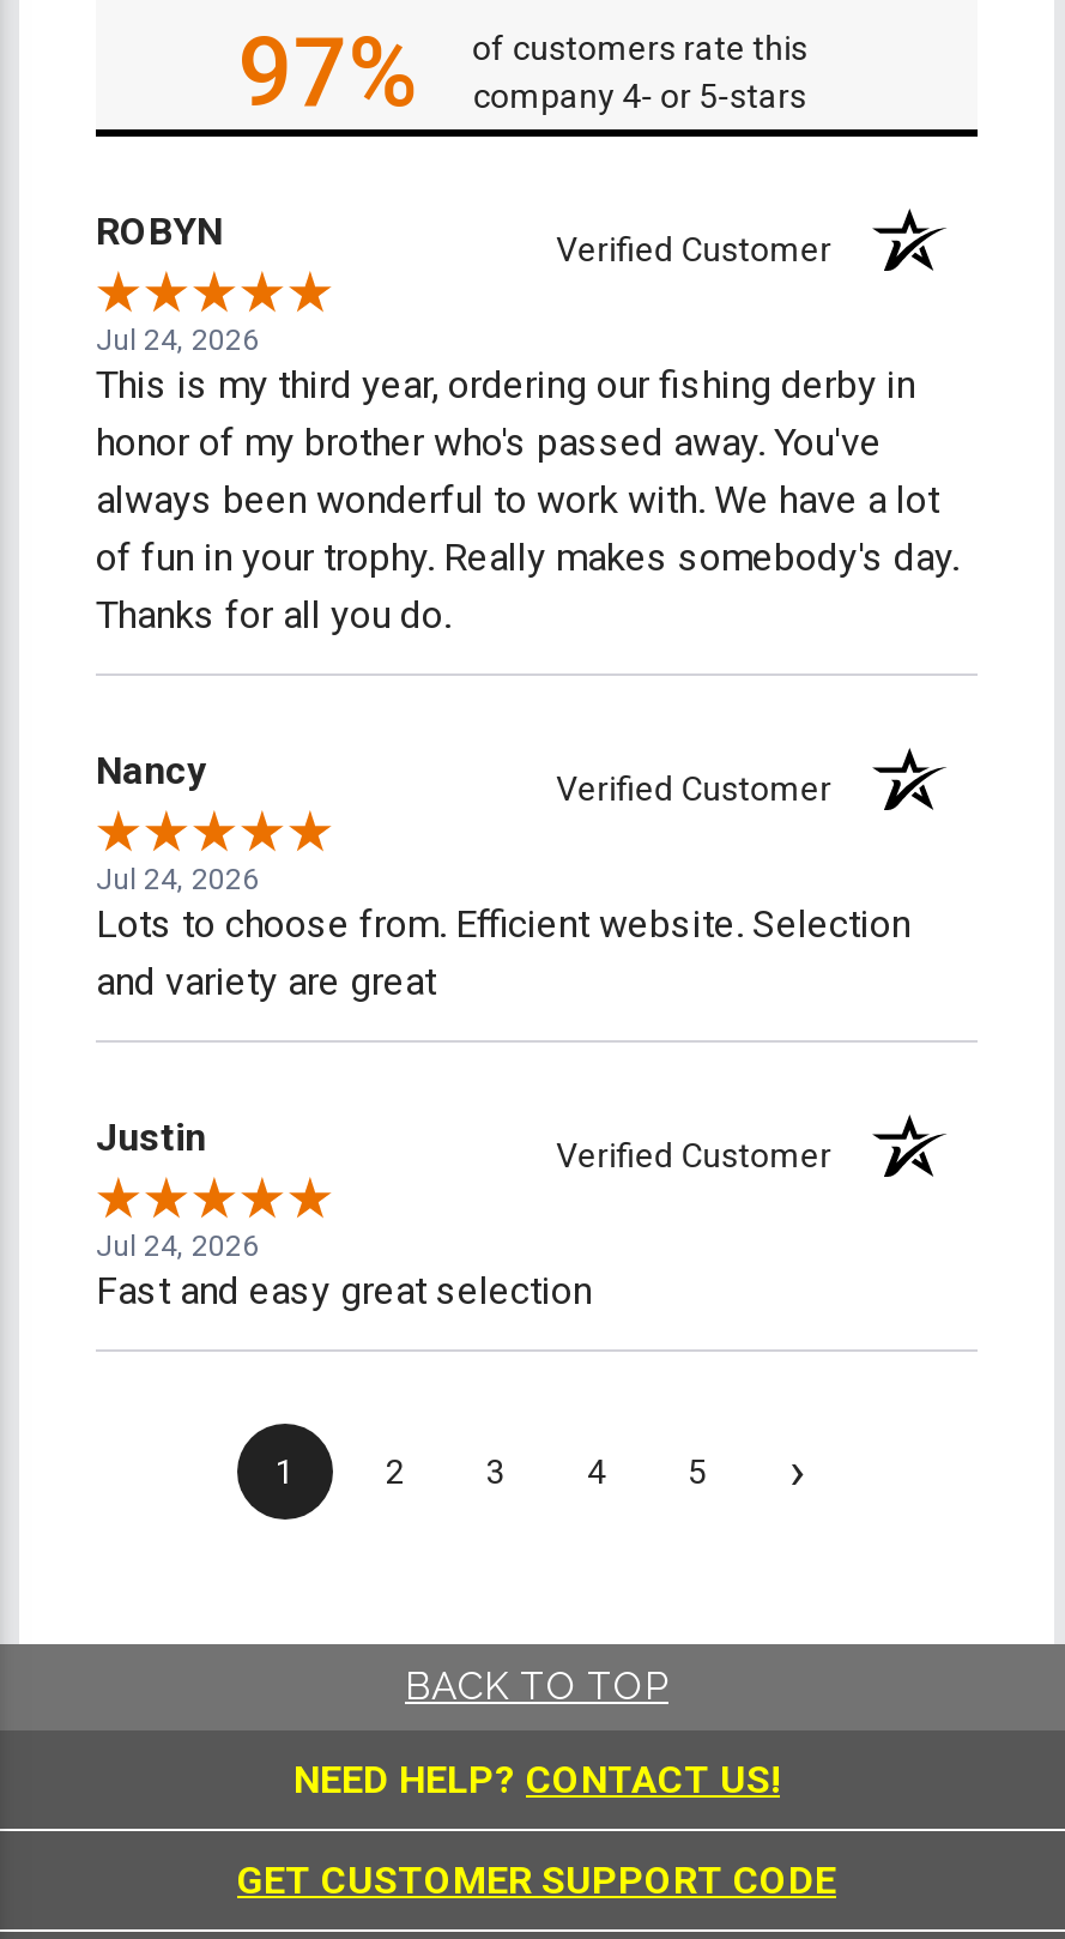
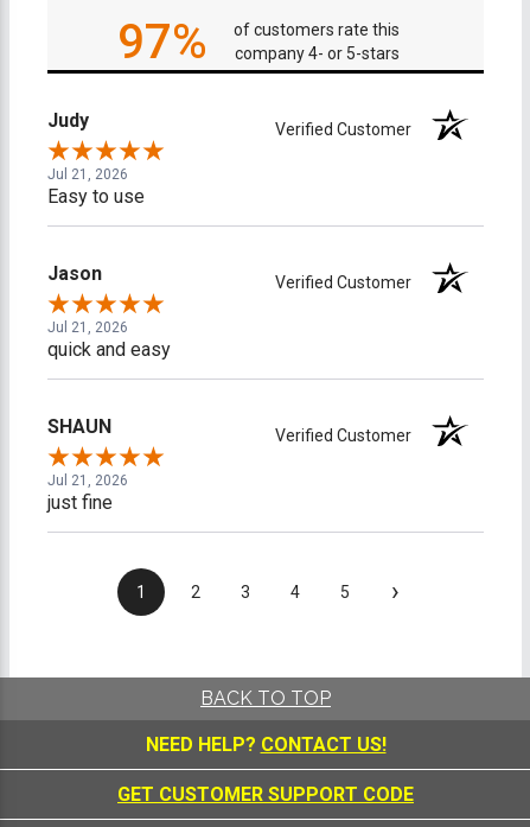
[96,208,223,253] ROBYN -> [47,109,89,131] Judy
[96,323,958,637] Jul 24, 2026 | This is my third year, ordering our fishing derby in | honor of my brother who's passed away. You've | always been wonderful to work with. We have a lot | of fun in your trophy. Really makes somebody's day. | Thanks for all you do. -> [47,166,145,207] Jul 21, 2026 | Easy to use
[96,747,206,793] Nancy -> [47,262,102,285] Jason
[96,862,910,1004] Jul 24, 2026 | Lots to choose from. Efficient website. Selection | and variety are great -> [47,319,171,360] Jul 21, 2026 | quick and easy
[96,1114,206,1160] Justin -> [47,415,111,438] SHAUN
[96,1229,592,1313] Jul 24, 2026 | Fast and easy great selection -> [47,472,128,514] Jul 21, 2026 | just fine

